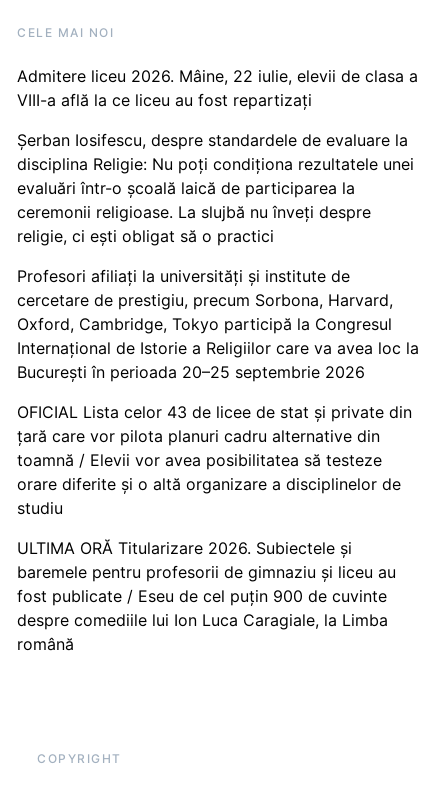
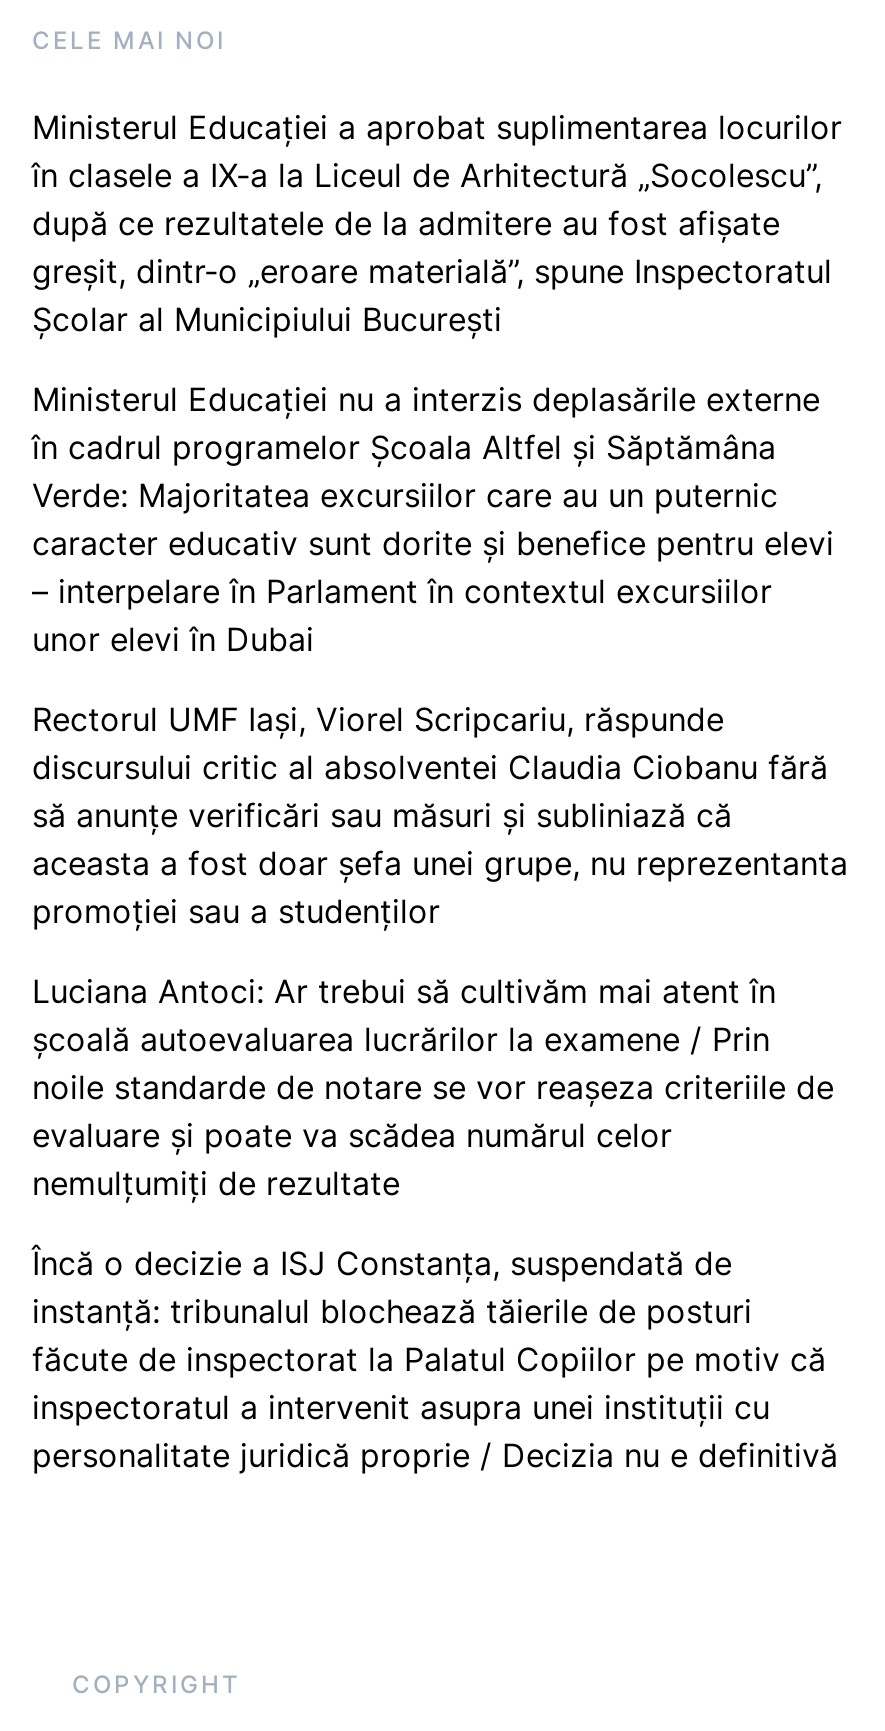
[17,66,418,110] Admitere liceu 2026. Mâine, 22 iulie, elevii de clasa a | VIII-a află la ce liceu au fost repartizați -> [32,107,842,339] Ministerul Educației a aprobat suplimentarea locurilor | în clasele a IX-a la Liceul de Arhitectură „Socolescu”, | după ce rezultatele de la admitere au fost afișate | greșit, dintr-o „eroare materială”, spune Inspectoratul | Școlar al Municipiului București
[17,130,414,246] Șerban Iosifescu, despre standardele de evaluare la | disciplina Religie: Nu poți condiționa rezultatele unei | evaluări într-o școală laică de participarea la | ceremonii religioase. La slujbă nu înveți despre | religie, ci ești obligat să o practici -> [32,379,834,659] Ministerul Educației nu a interzis deplasările externe | în cadrul programelor Școala Altfel și Săptămâna | Verde: Majoritatea excursiilor care au un puternic | caracter educativ sunt dorite și benefice pentru elevi | – interpelare în Parlament în contextul excursiilor | unor elevi în Dubai
[17,266,419,382] Profesori afiliați la universități și institute de | cercetare de prestigiu, precum Sorbona, Harvard, | Oxford, Cambridge, Tokyo participă la Congresul | Internațional de Istorie a Religiilor care va avea loc la | București în perioada 20–25 septembrie 2026 -> [32,699,848,931] Rectorul UMF Iași, Viorel Scripcariu, răspunde | discursului critic al absolventei Claudia Ciobanu fără | să anunțe verificări sau măsuri și subliniază că | aceasta a fost doar șefa unei grupe, nu reprezentanta | promoției sau a studenților
[17,402,412,518] OFICIAL Lista celor 43 de licee de stat și private din | țară care vor pilota planuri cadru alternative din | toamnă / Elevii vor avea posibilitatea să testeze | orare diferite și o altă organizare a disciplinelor de | studiu -> [32,971,834,1203] Luciana Antoci: Ar trebui să cultivăm mai atent în | școală autoevaluarea lucrărilor la examene / Prin | noile standarde de notare se vor reașeza criteriile de | evaluare și poate va scădea numărul celor | nemulțumiți de rezultate
[17,538,396,654] ULTIMA ORĂ Titularizare 2026. Subiectele și | baremele pentru profesorii de gimnaziu și liceu au | fost publicate / Eseu de cel puțin 900 de cuvinte | despre comediile lui Ion Luca Caragiale, la Limba | română -> [32,1243,838,1475] Încă o decizie a ISJ Constanța, suspendată de | instanță: tribunalul blochează tăierile de posturi | făcute de inspectorat la Palatul Copiilor pe motiv că | inspectoratul a intervenit asupra unei instituții cu | personalitate juridică proprie / Decizia nu e definitivă

